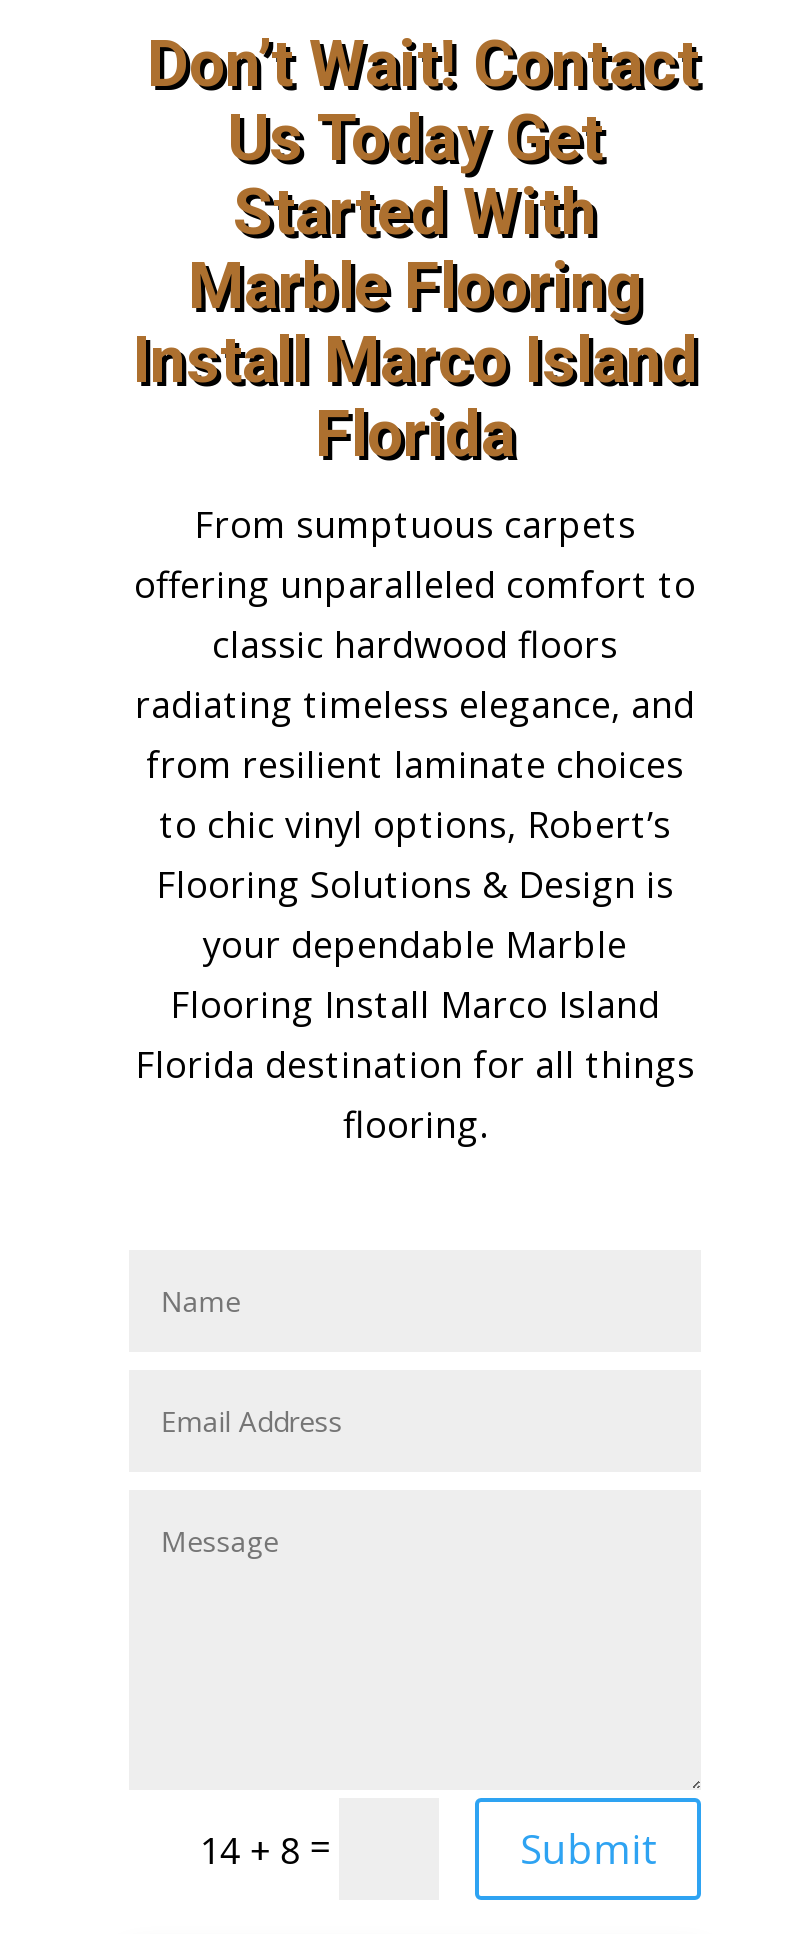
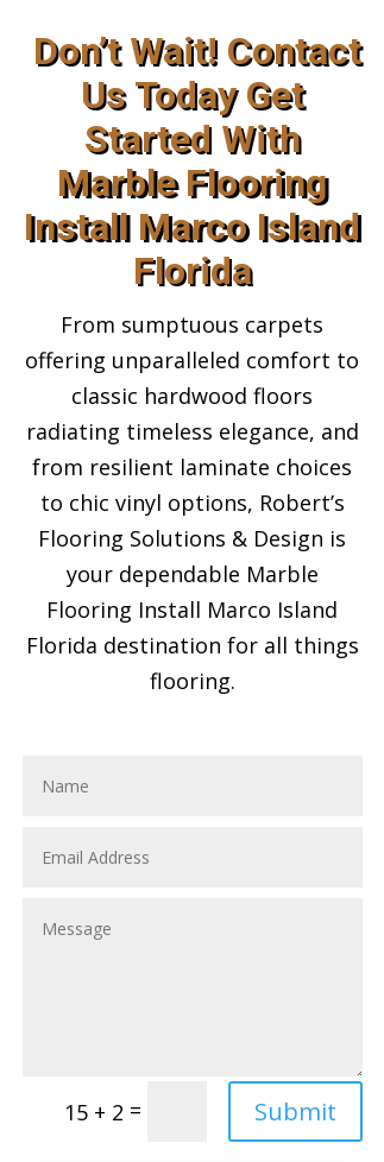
[200,1822,340,1875] 14 + 8 = -> [65,1096,148,1127] 15 + 2 =

